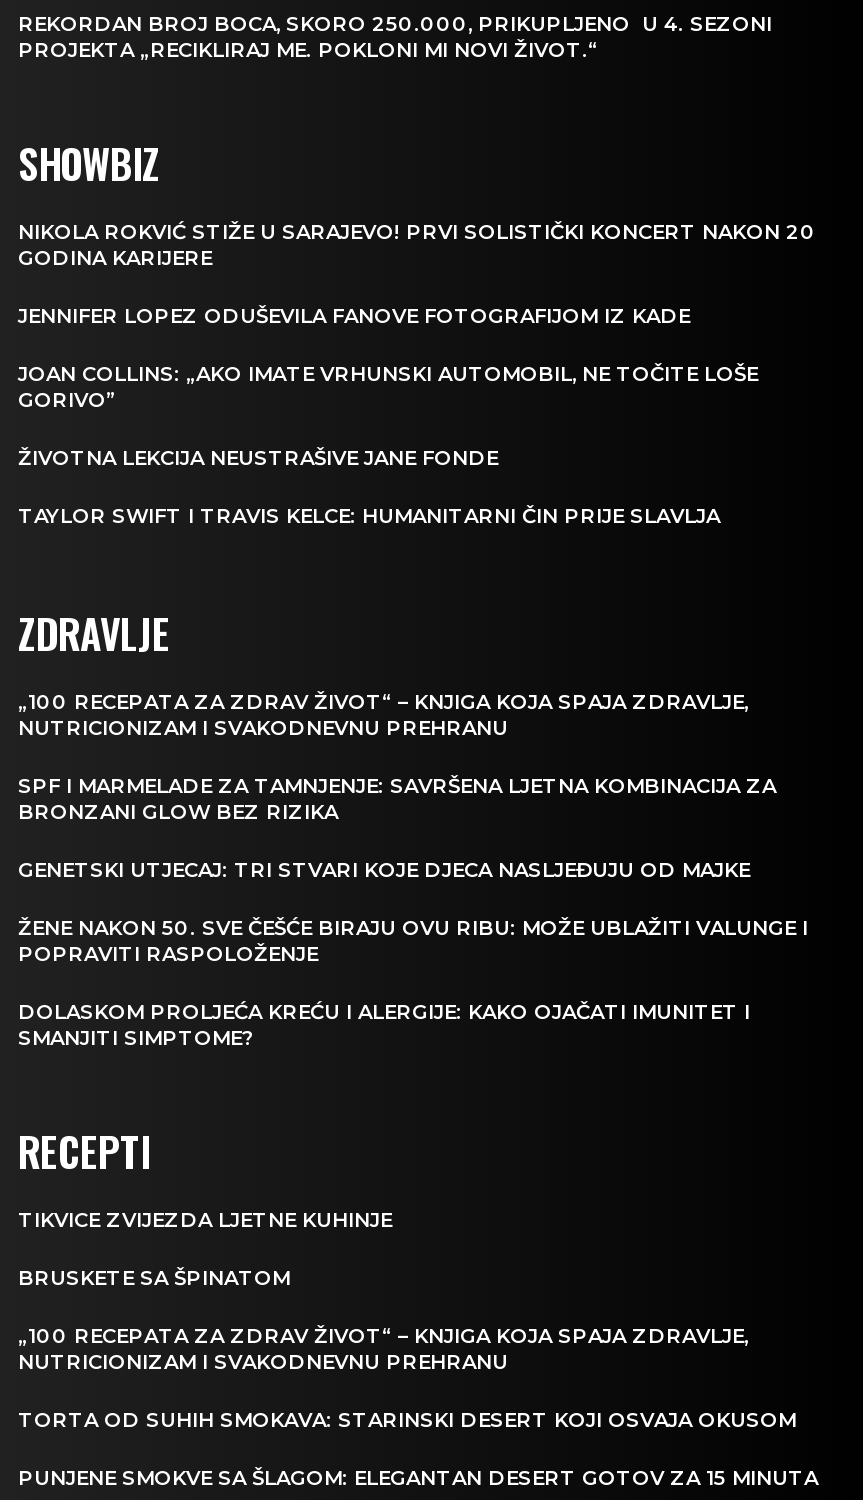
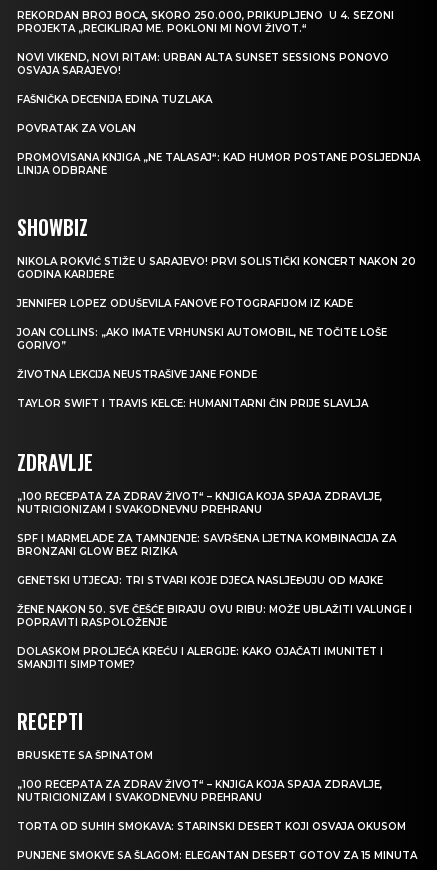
none -> [17,51,420,177] NOVI VIKEND, NOVI RITAM: URBAN ALTA SUNSET SESSIONS PONOVO | OSVAJA SARAJEVO! | FAŠNIČKA DECENIJA EDINA TUZLAKA | POVRATAK ZA VOLAN | PROMOVISANA KNJIGA „NE TALASAJ“: KAD HUMOR POSTANE POSLJEDNJA | LINIJA ODBRANE
moved [18,133,816,1181] -> [17,212,416,736]: SHOWBIZ | NIKOLA ROKVIĆ STIŽE U SARAJEVO! PRVI SOLISTIČKI KONCERT NAKON 20 | GODINA KARIJERE | ... | SMANJITI SIMPTOME? | RECEPTI
[18,1207,392,1233] TIKVICE ZVIJEZDA LJETNE KUHINJE -> none

